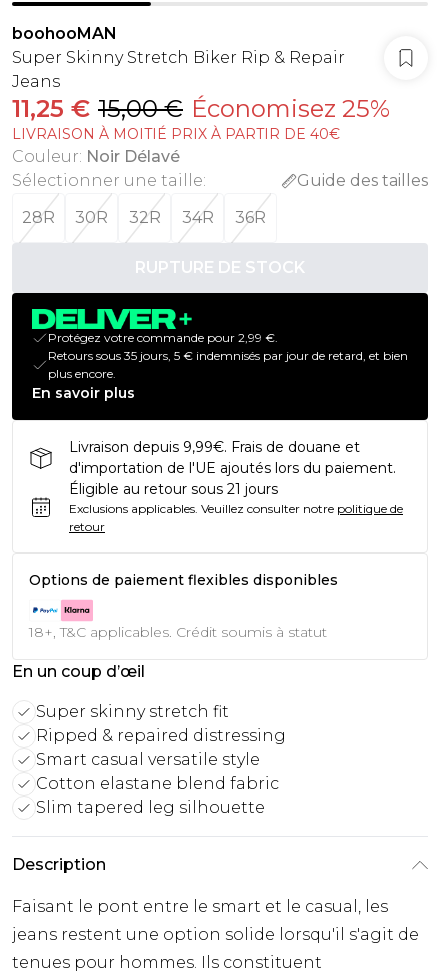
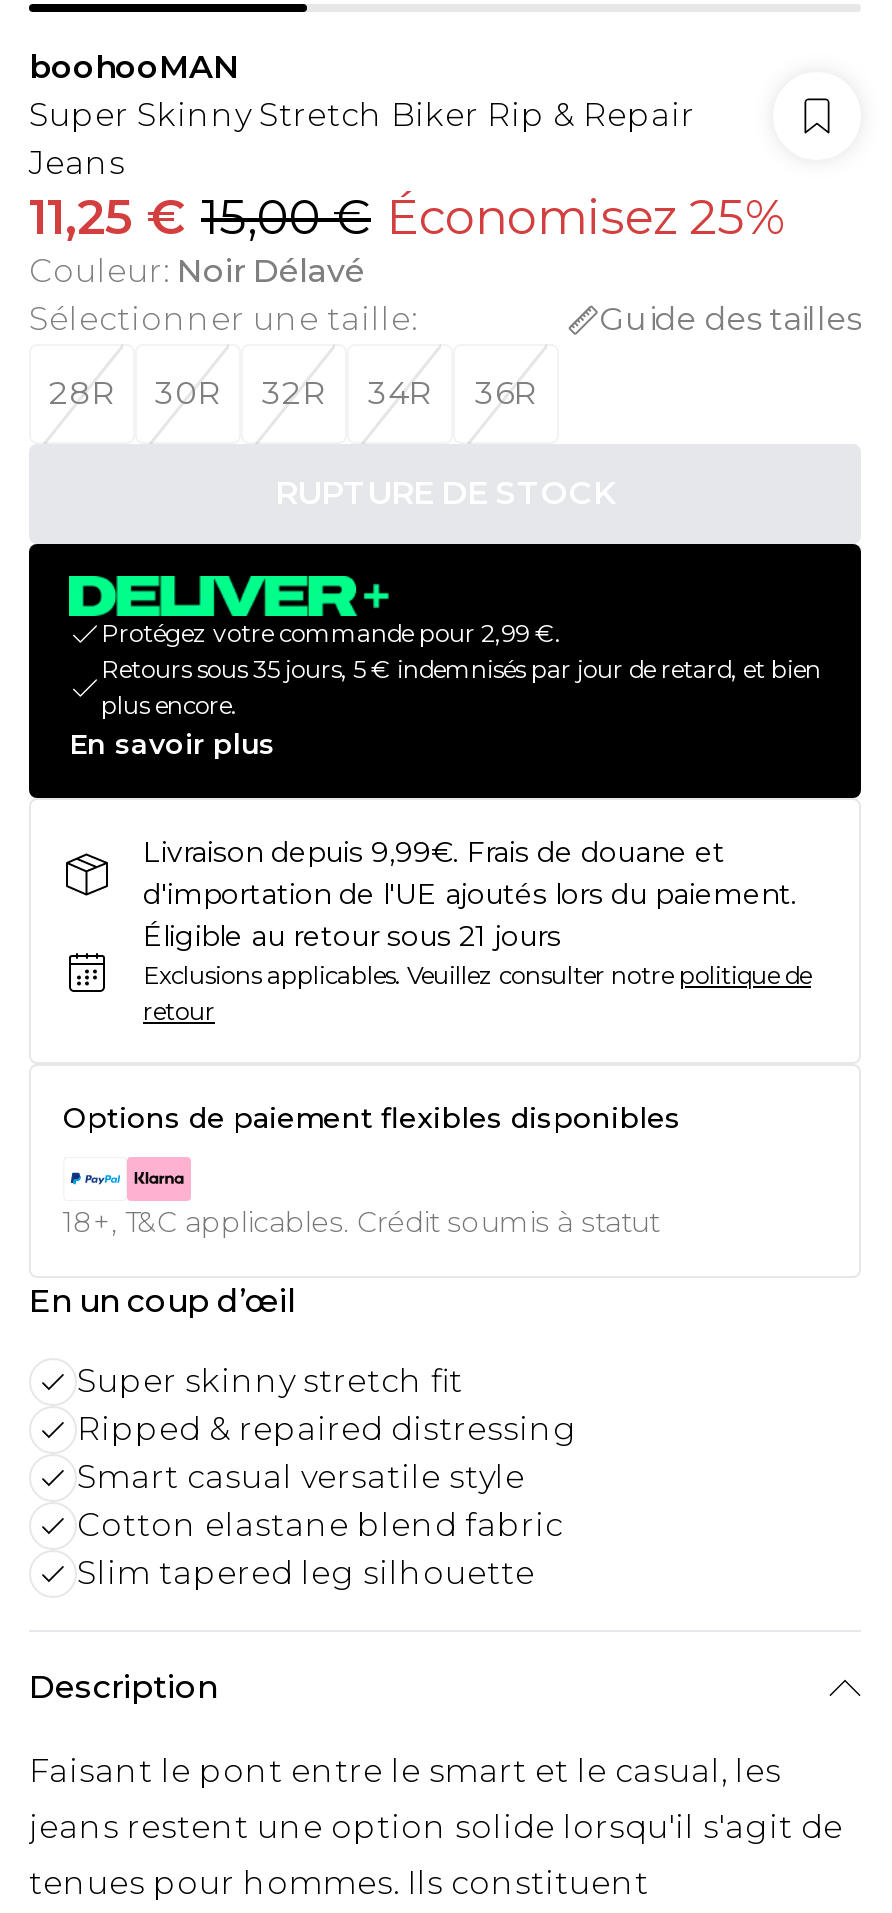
[12,125,340,143] LIVRAISON À MOITIÉ PRIX À PARTIR DE 40€ -> none

